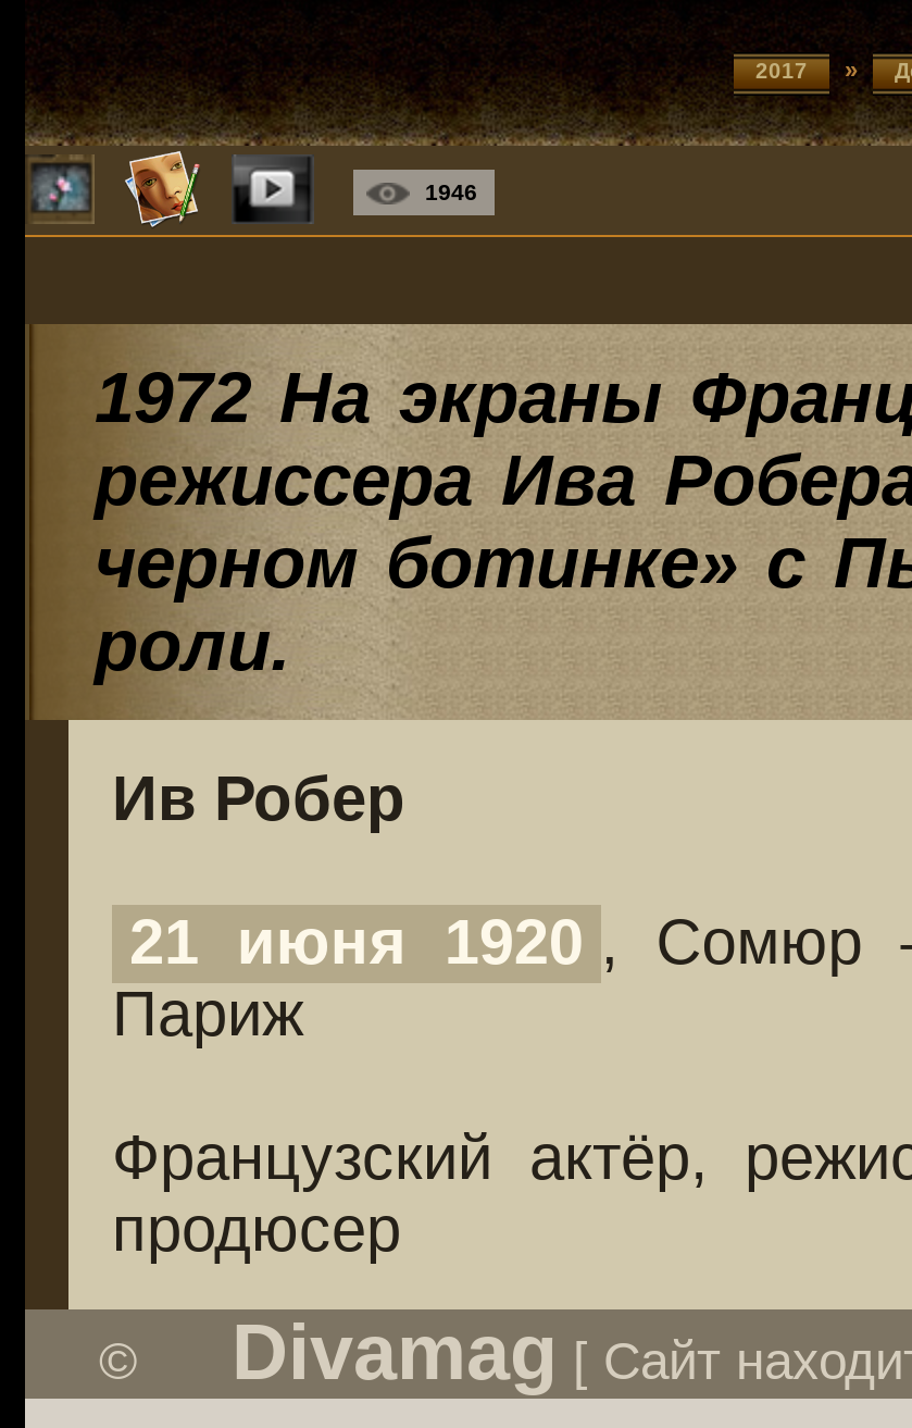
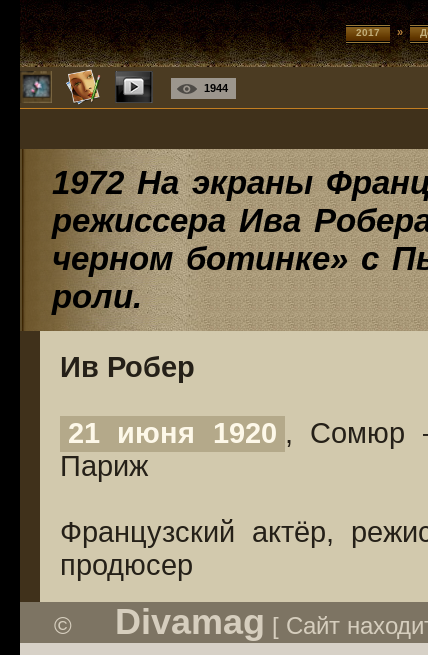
[425,178,477,204] 1946 -> [204,82,228,94] 1944

